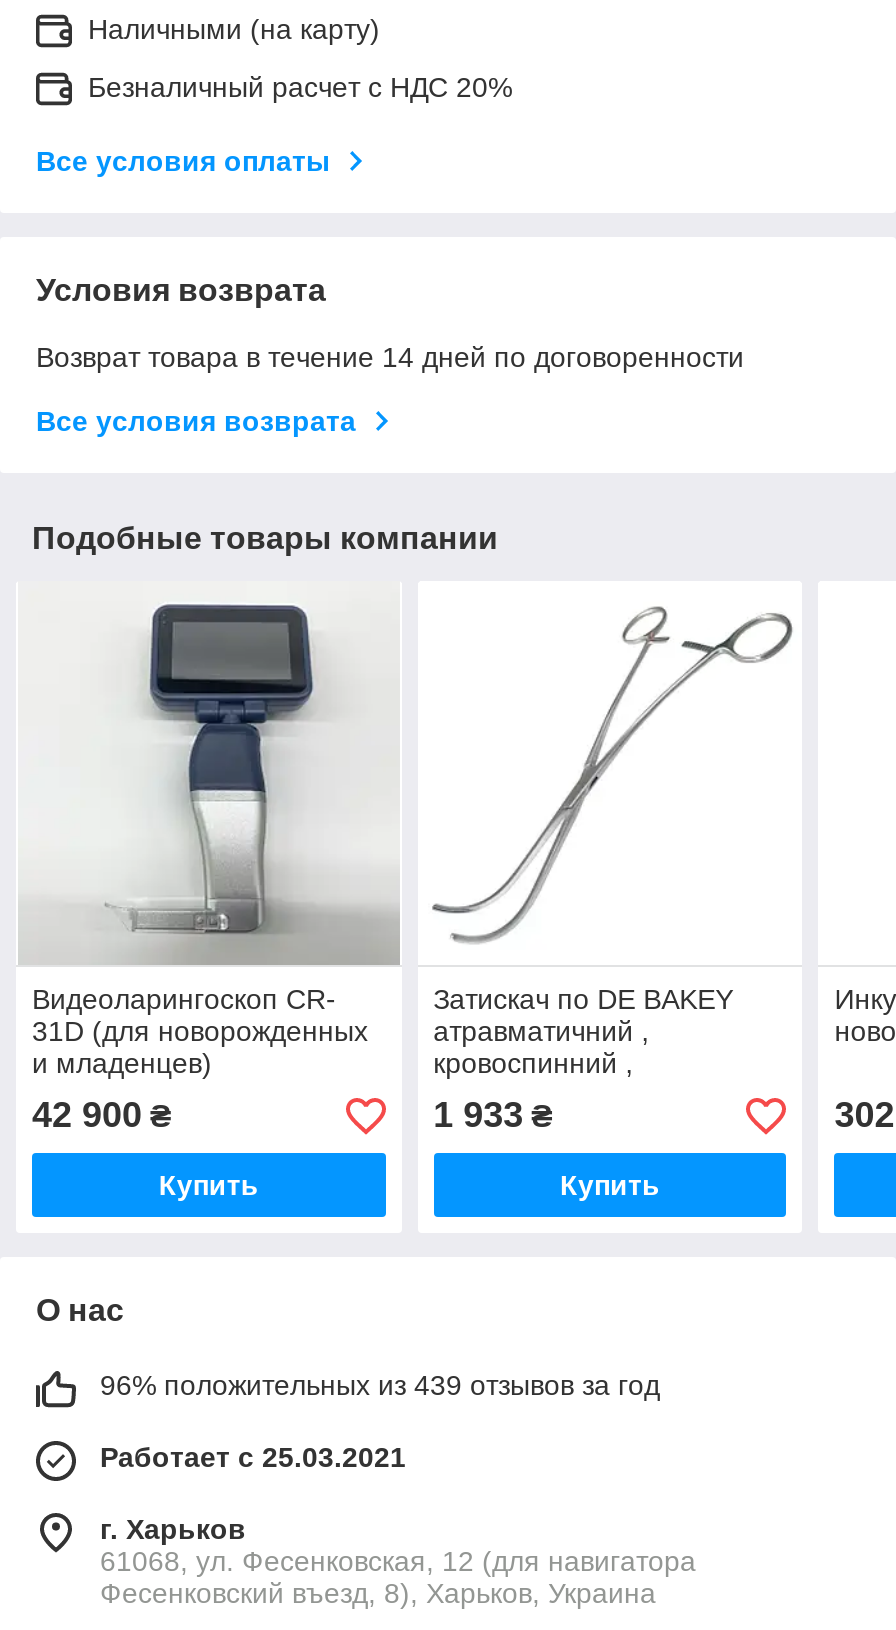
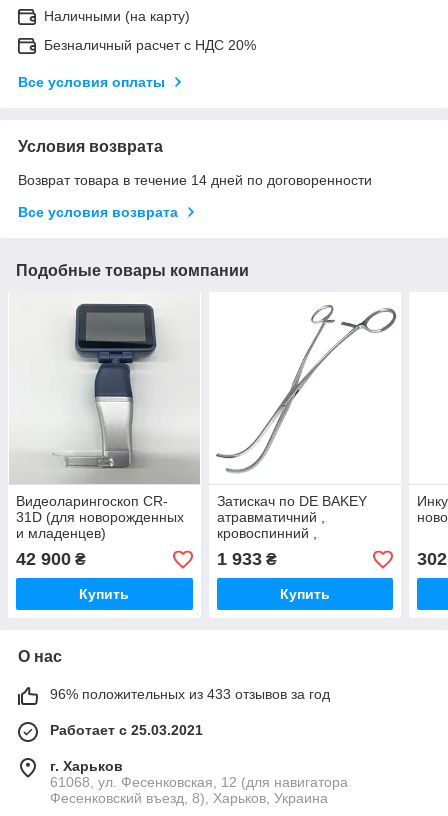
[100,1370,660,1402] 96% положительных из 439 отзывов за год -> [50,686,330,702] 96% положительных из 433 отзывов за год

